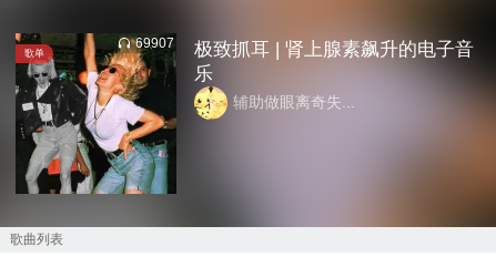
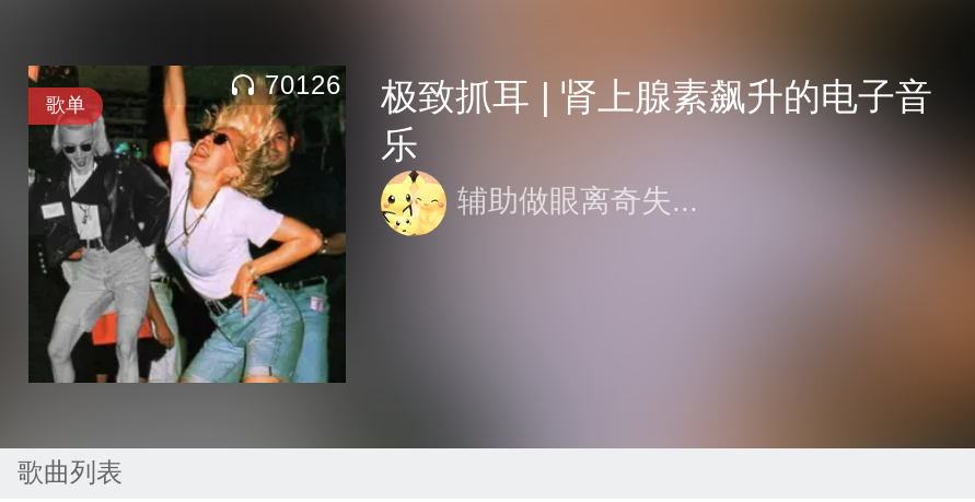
[135,35,174,51] 69907 -> [265,70,341,101] 70126

